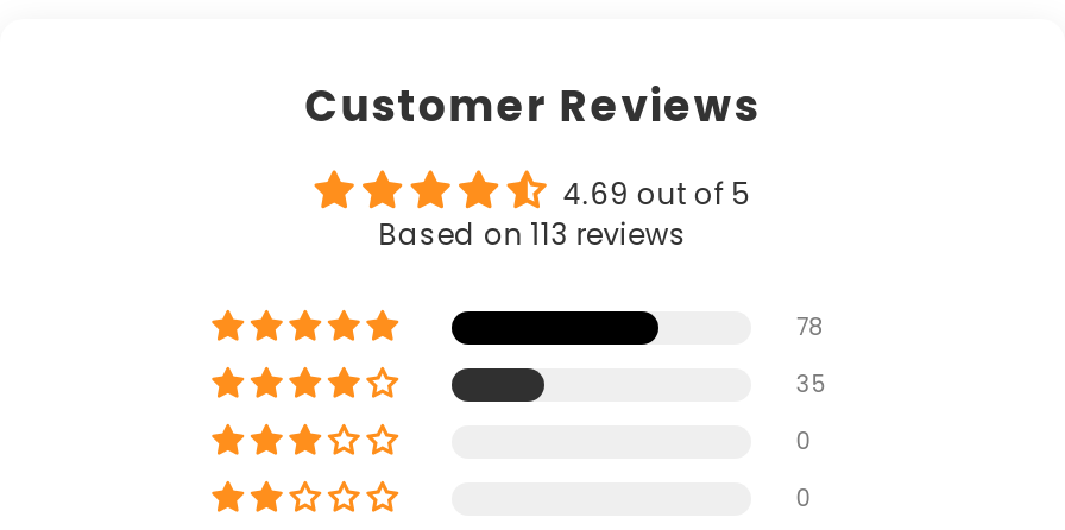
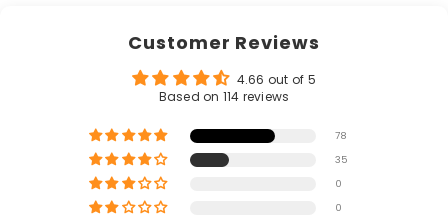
[563,173,751,214] 4.69 out of 5 -> [237,71,316,88] 4.66 out of 5
[378,214,687,254] Based on 113 reviews -> [159,88,289,105] Based on 114 reviews

